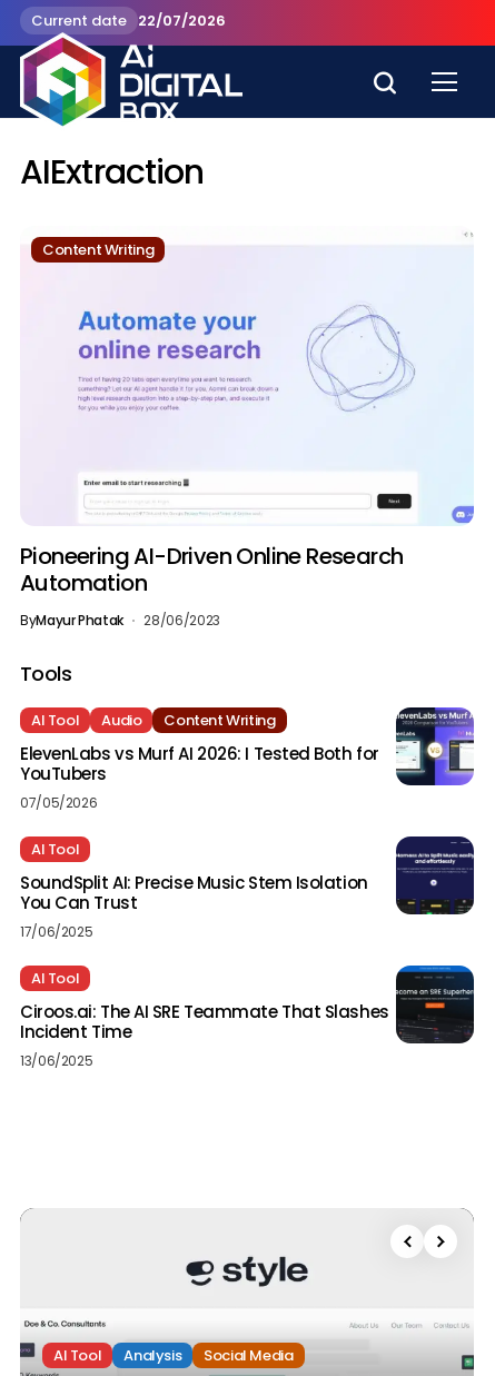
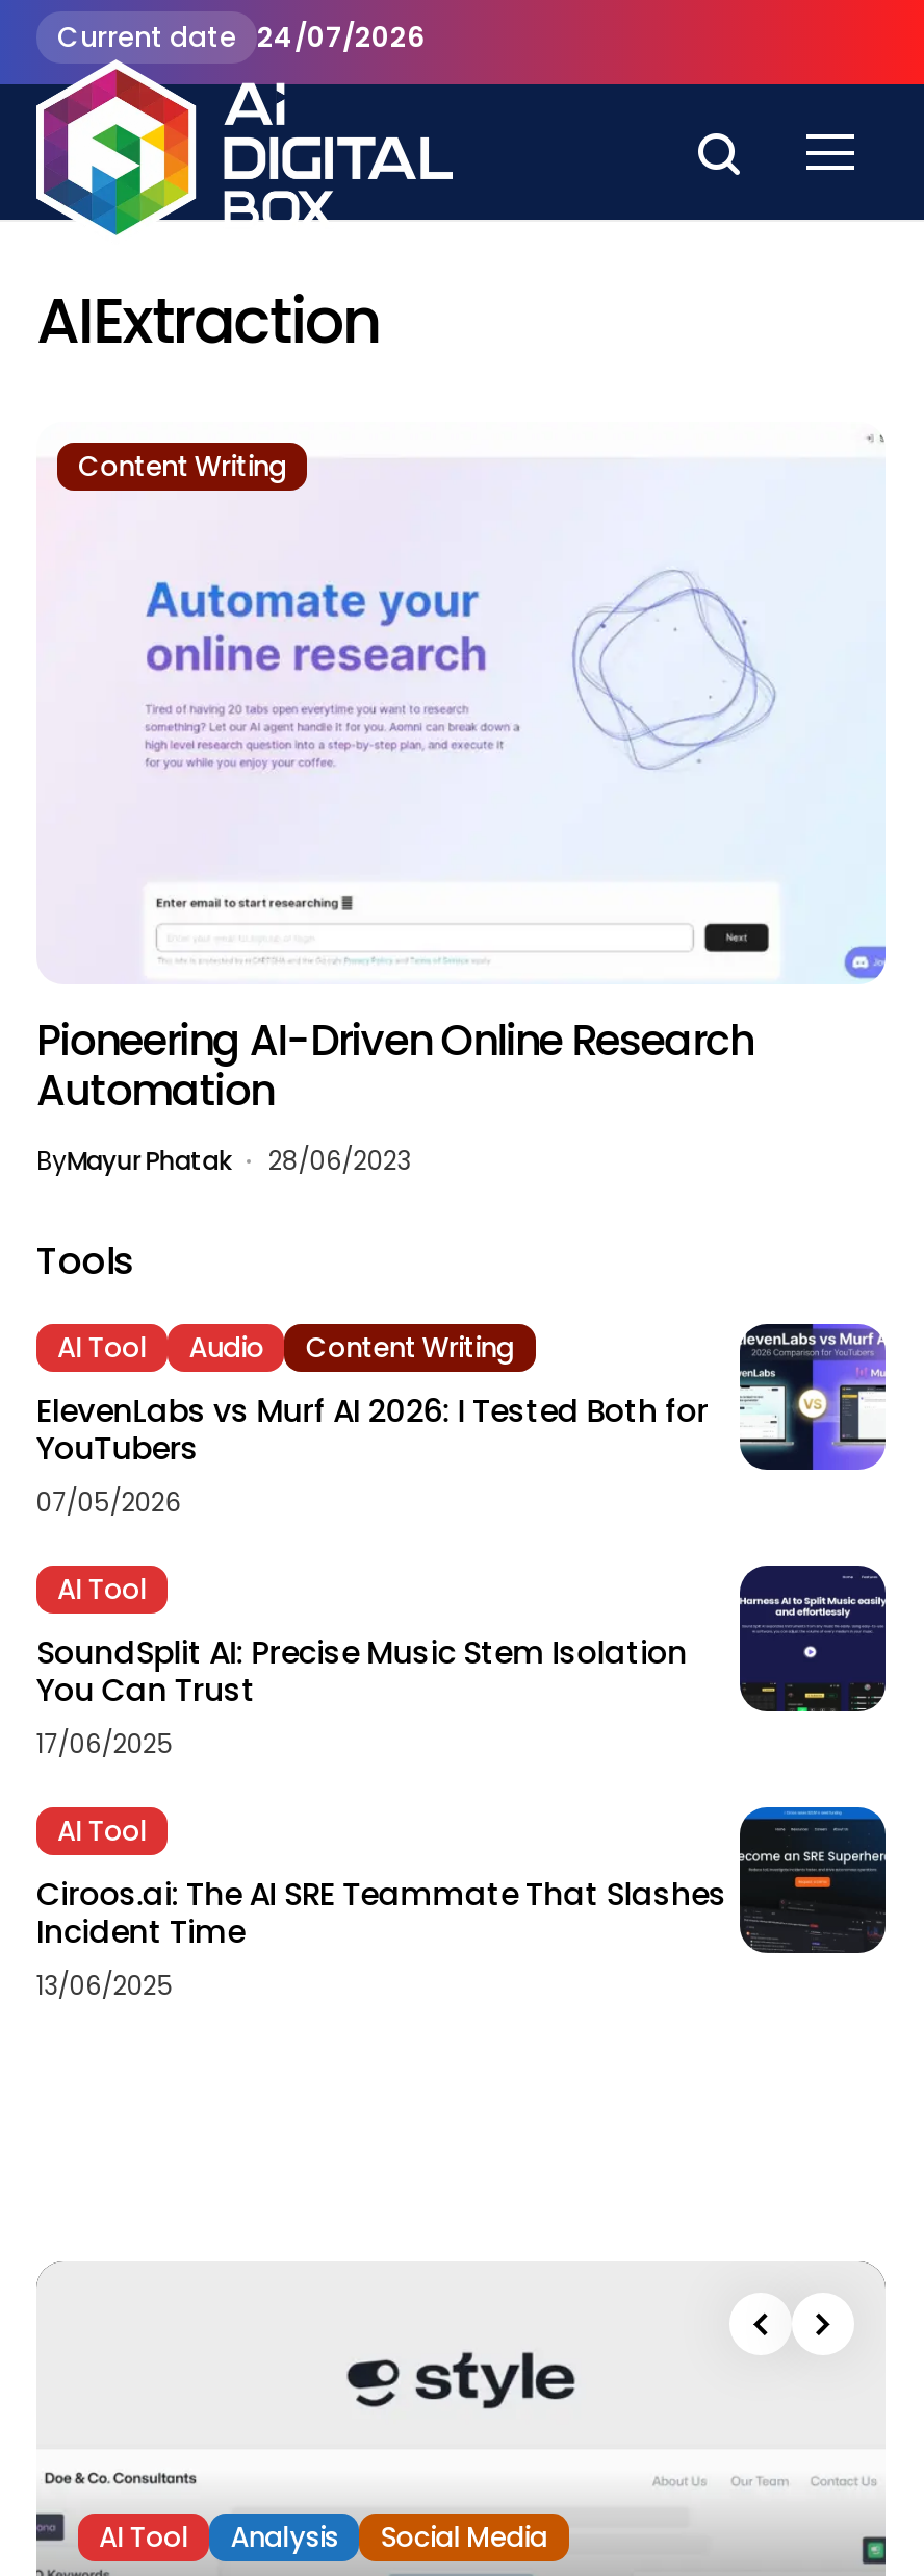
[31,10,226,31] Current date 22/07/2026 -> [57,18,426,57] Current date 24/07/2026

